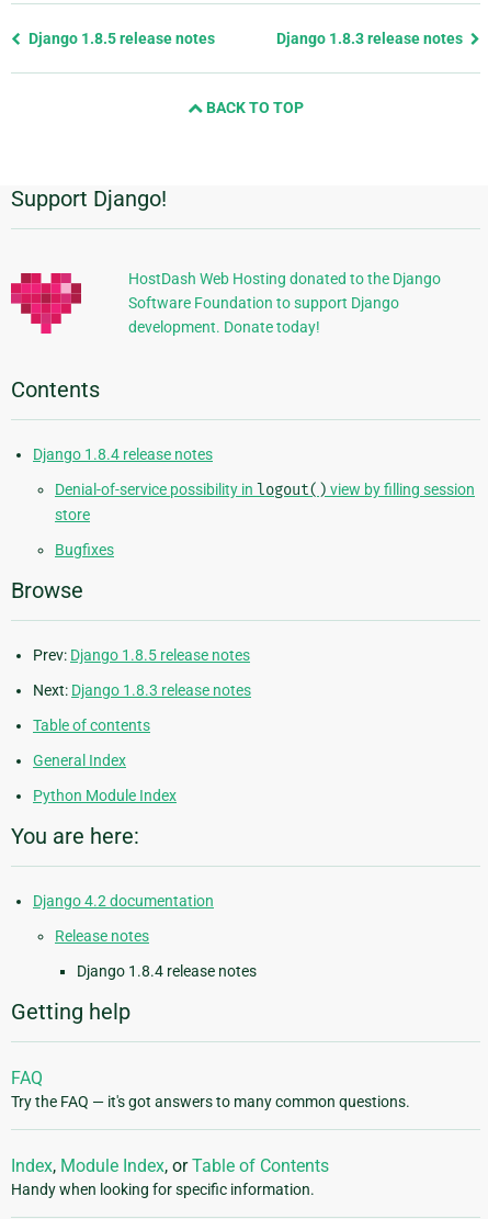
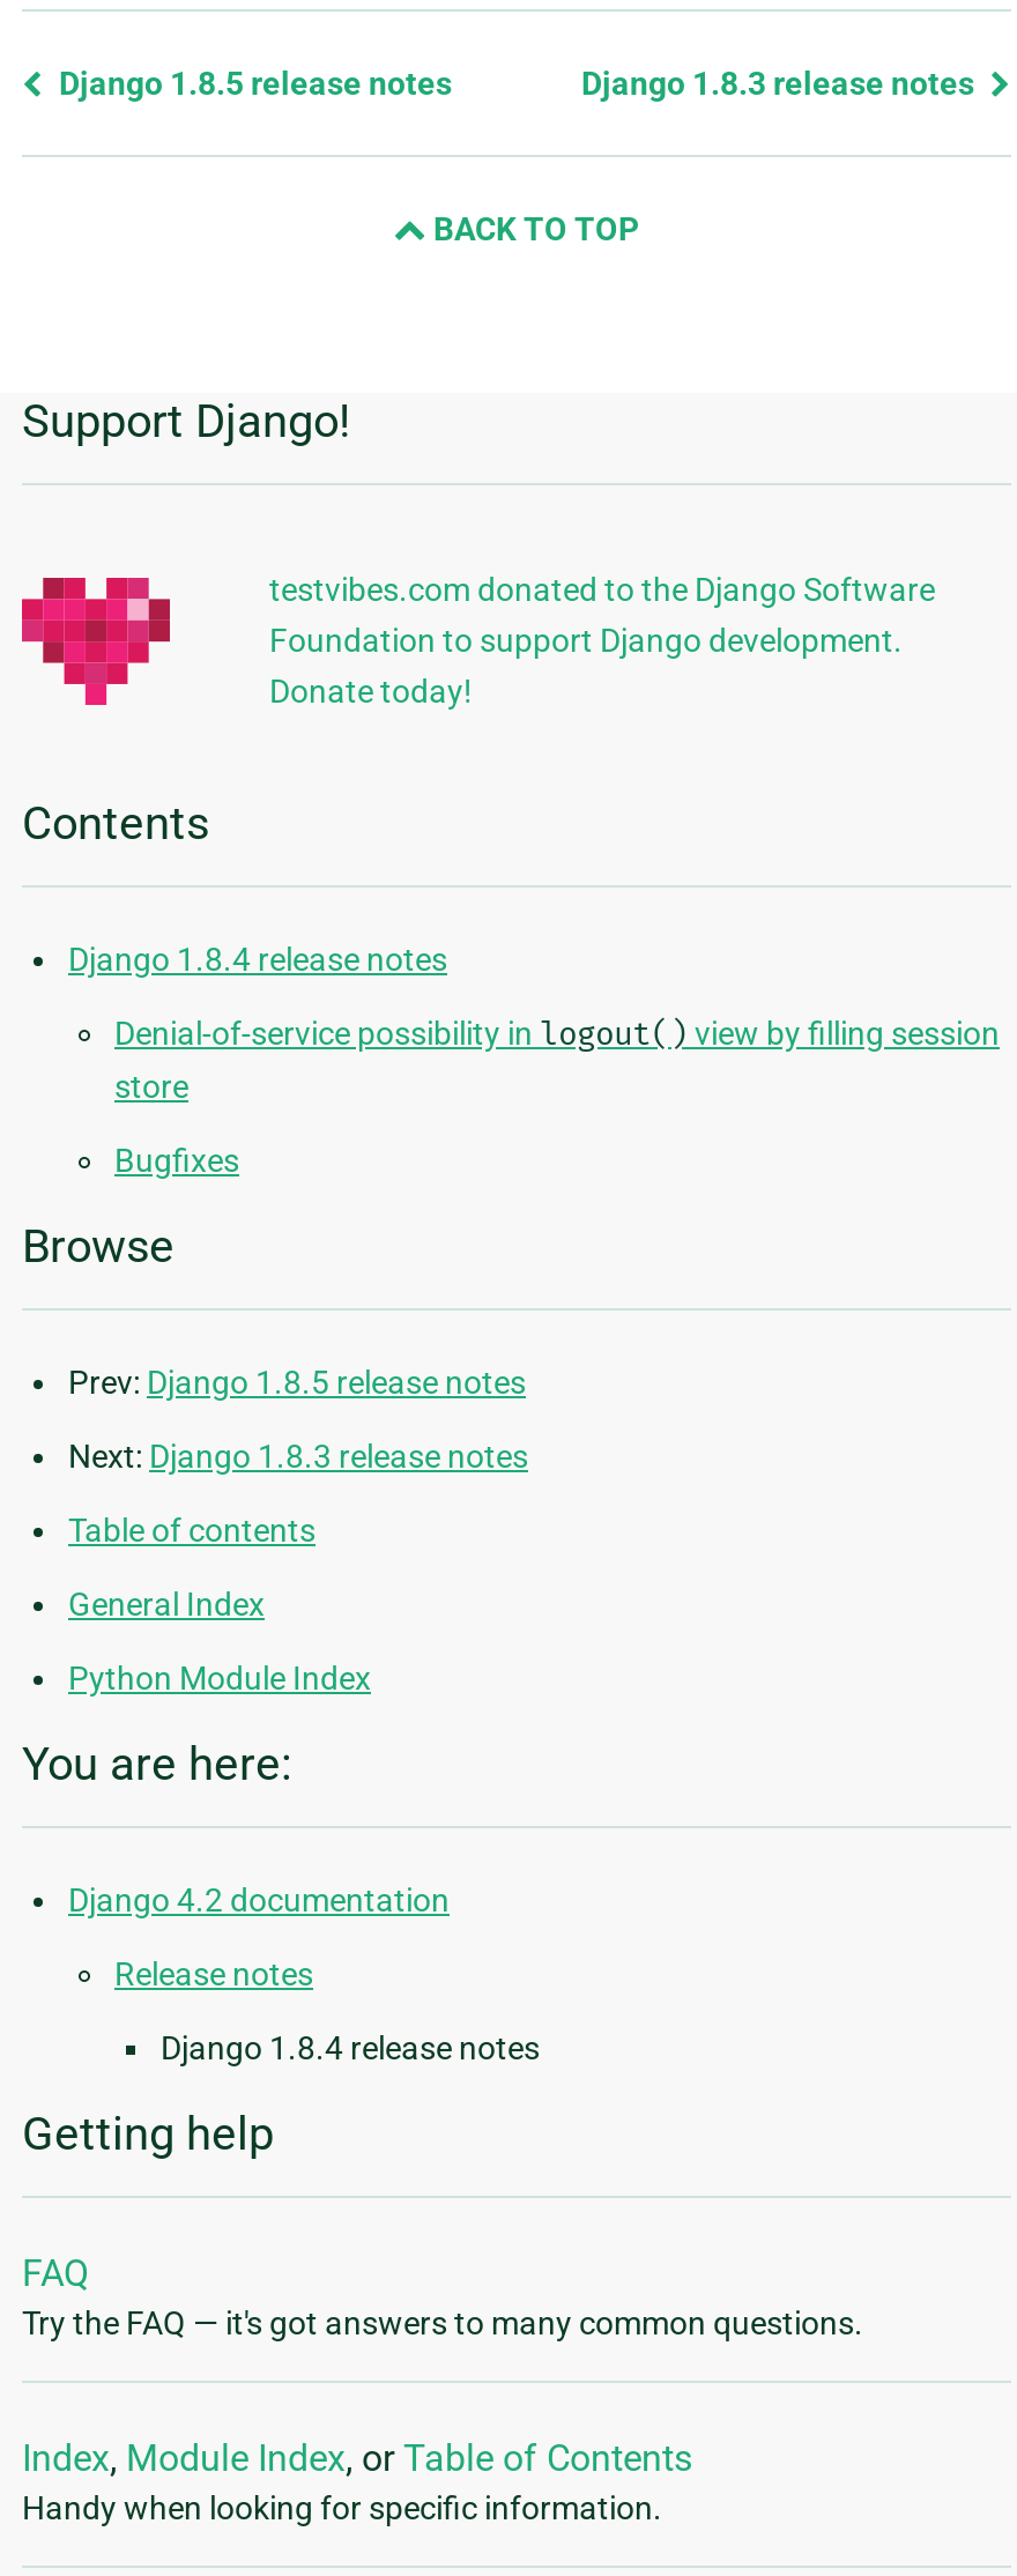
[128,270,441,336] HostDash Web Hosting donated to the Django | Software Foundation to support Django | development. Donate today! -> [269,571,935,710] testvibes.com donated to the Django Software | Foundation to support Django development. | Donate today!

